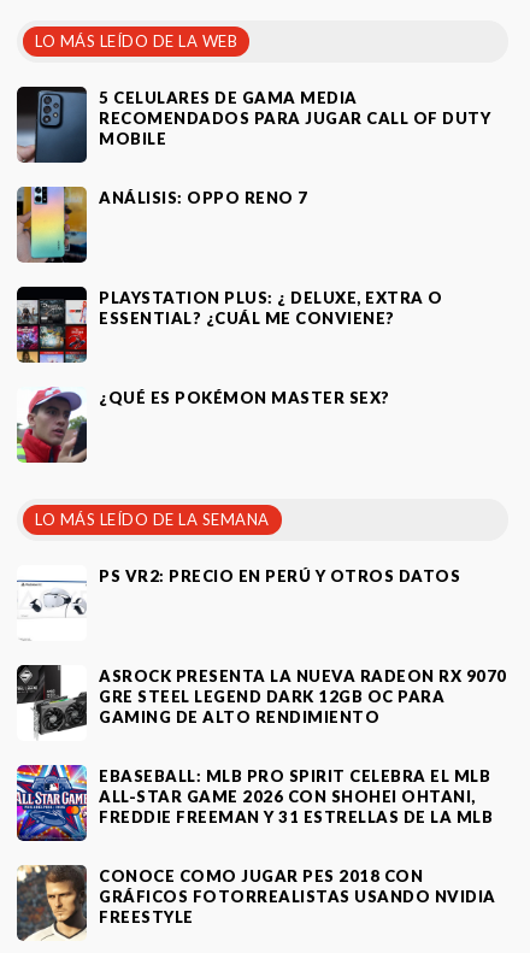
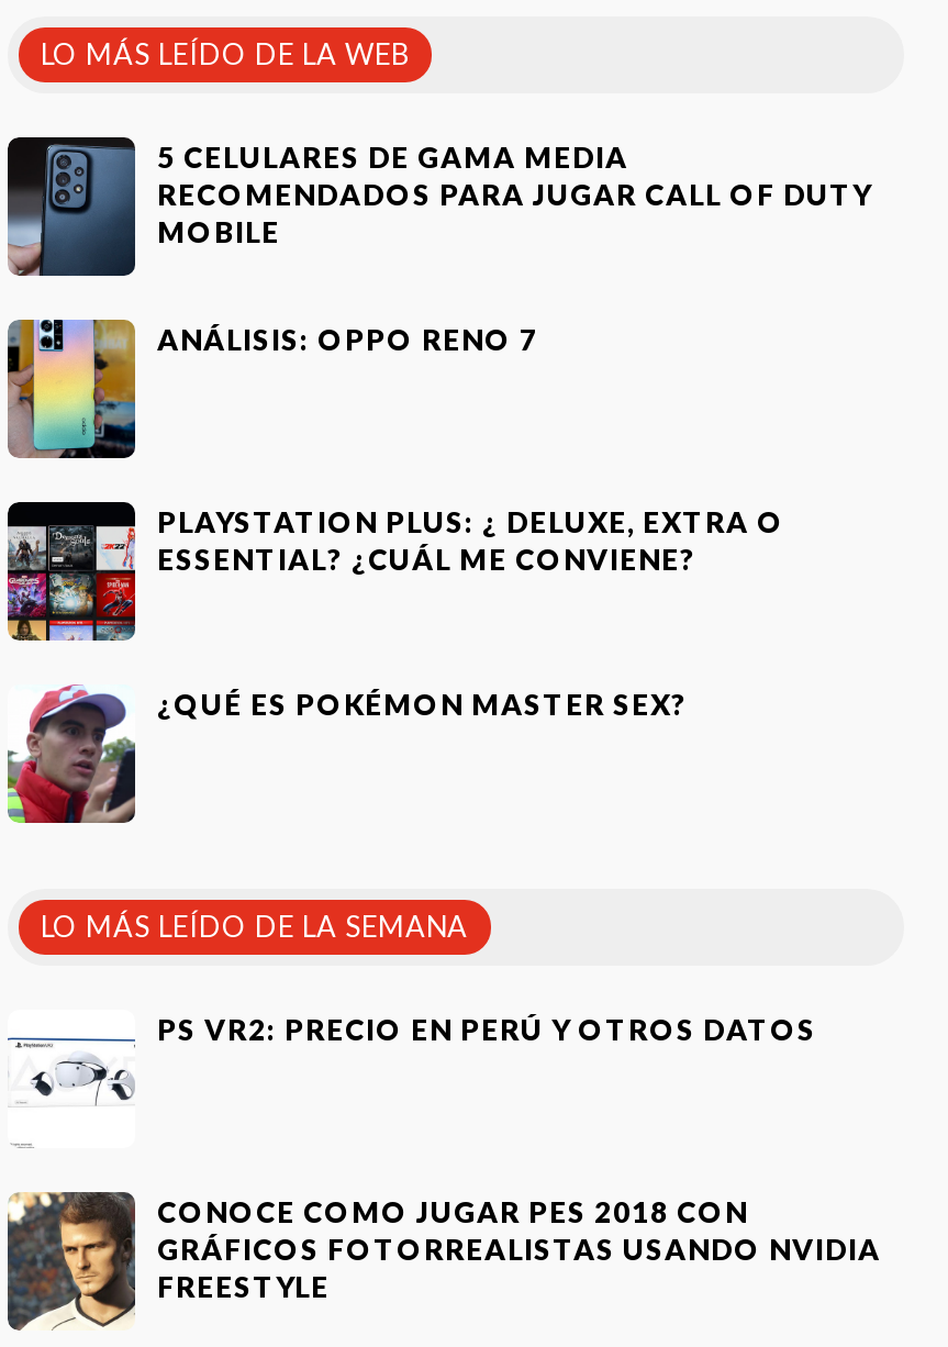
[16,664,507,827] [image] | ASROCK PRESENTA LA NUEVA RADEON RX 9070 | GRE STEEL LEGEND DARK 12GB OC PARA | GAMING DE ALTO RENDIMIENTO | EBASEBALL: MLB PRO SPIRIT CELEBRA EL MLB | ALL-STAR GAME 2026 CON SHOHEI OHTANI, | FREDDIE FREEMAN Y 31 ESTRELLAS DE LA MLB -> none
[16,764,88,842] [image] -> none

